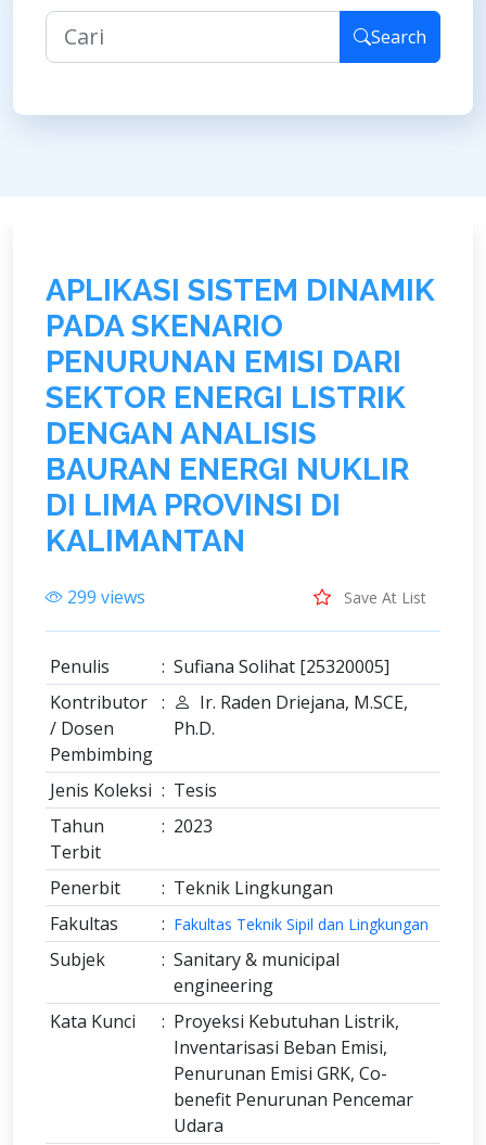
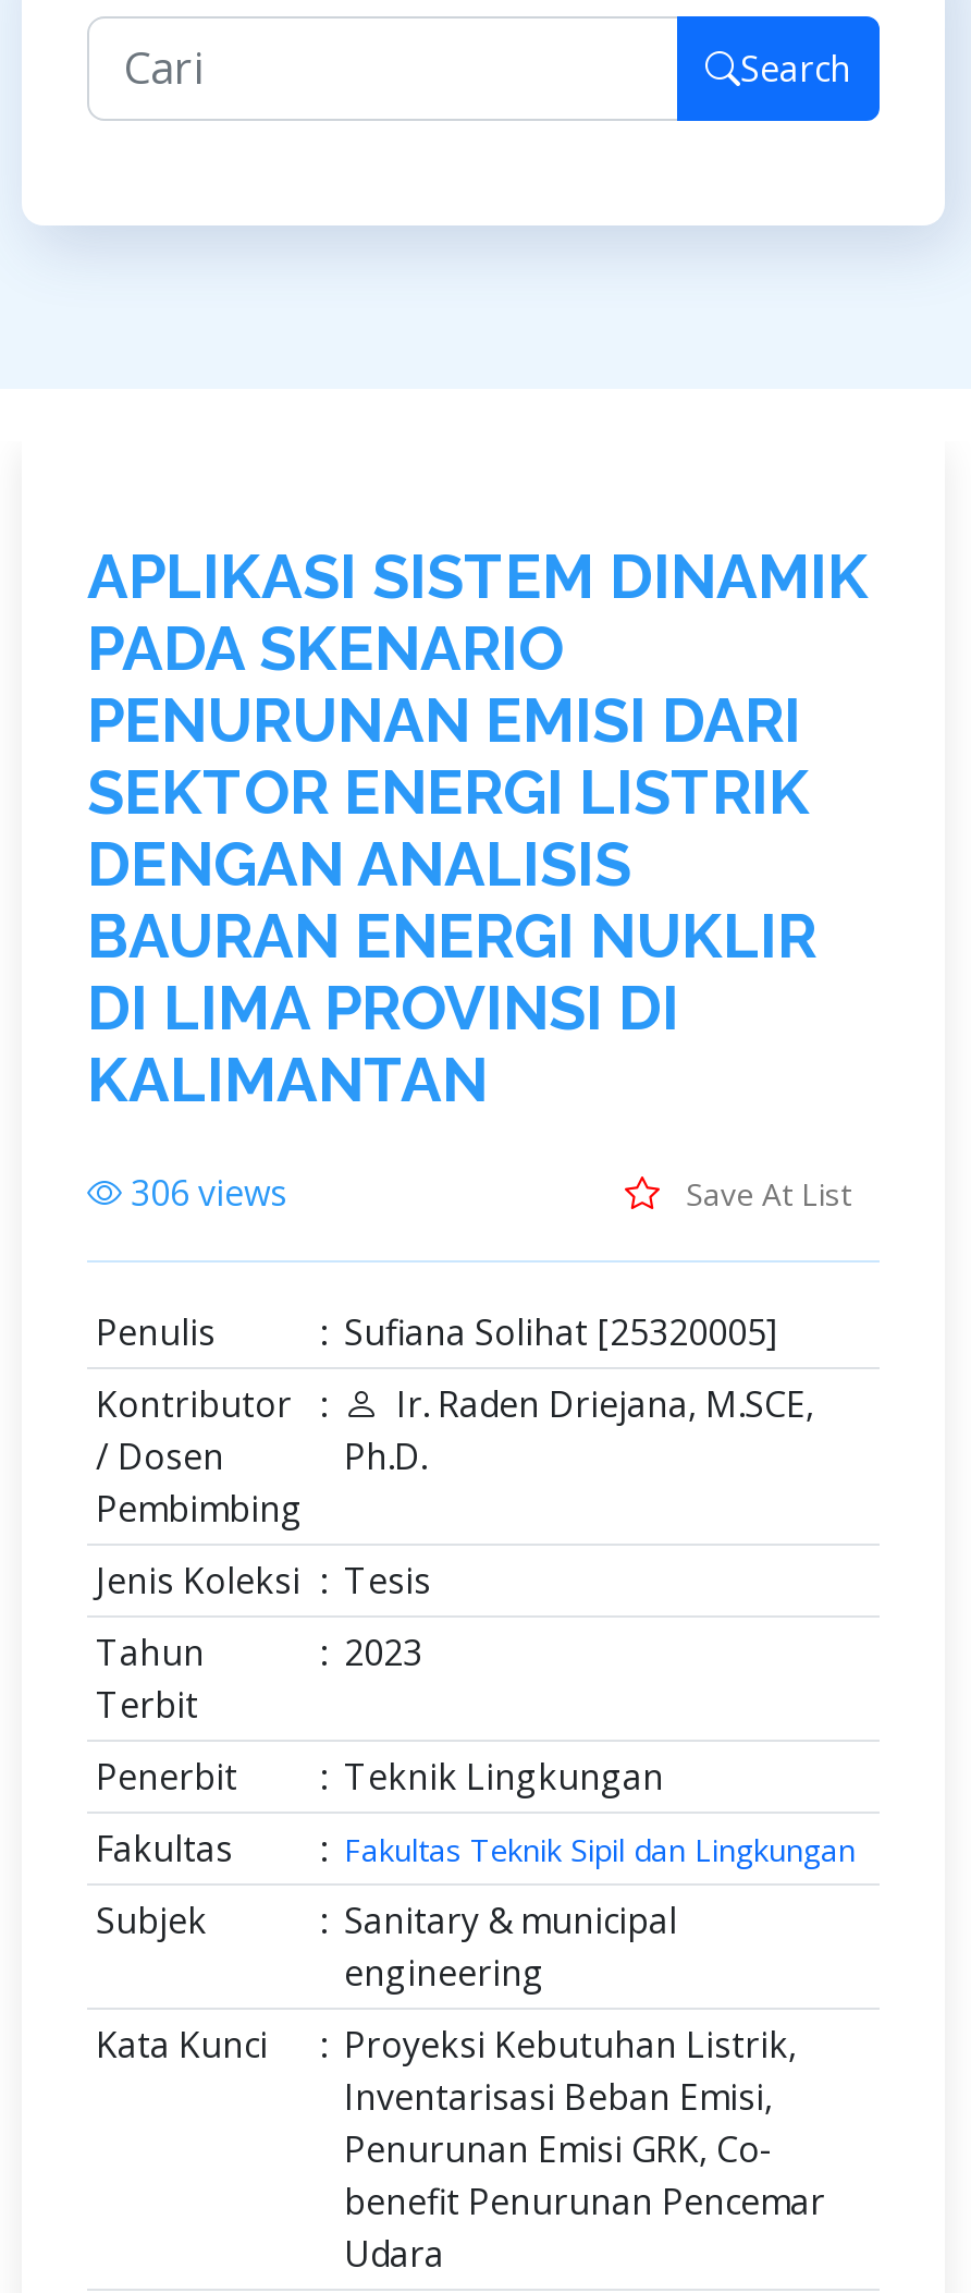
[67,585,145,609] 299 views -> [131,1169,287,1217] 306 views

